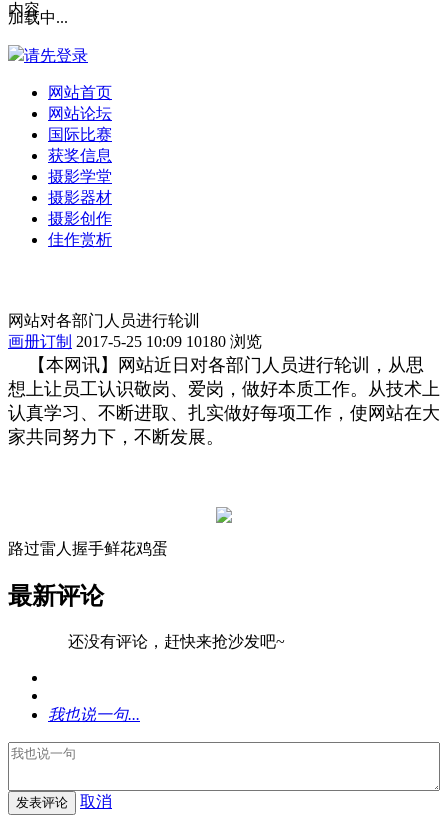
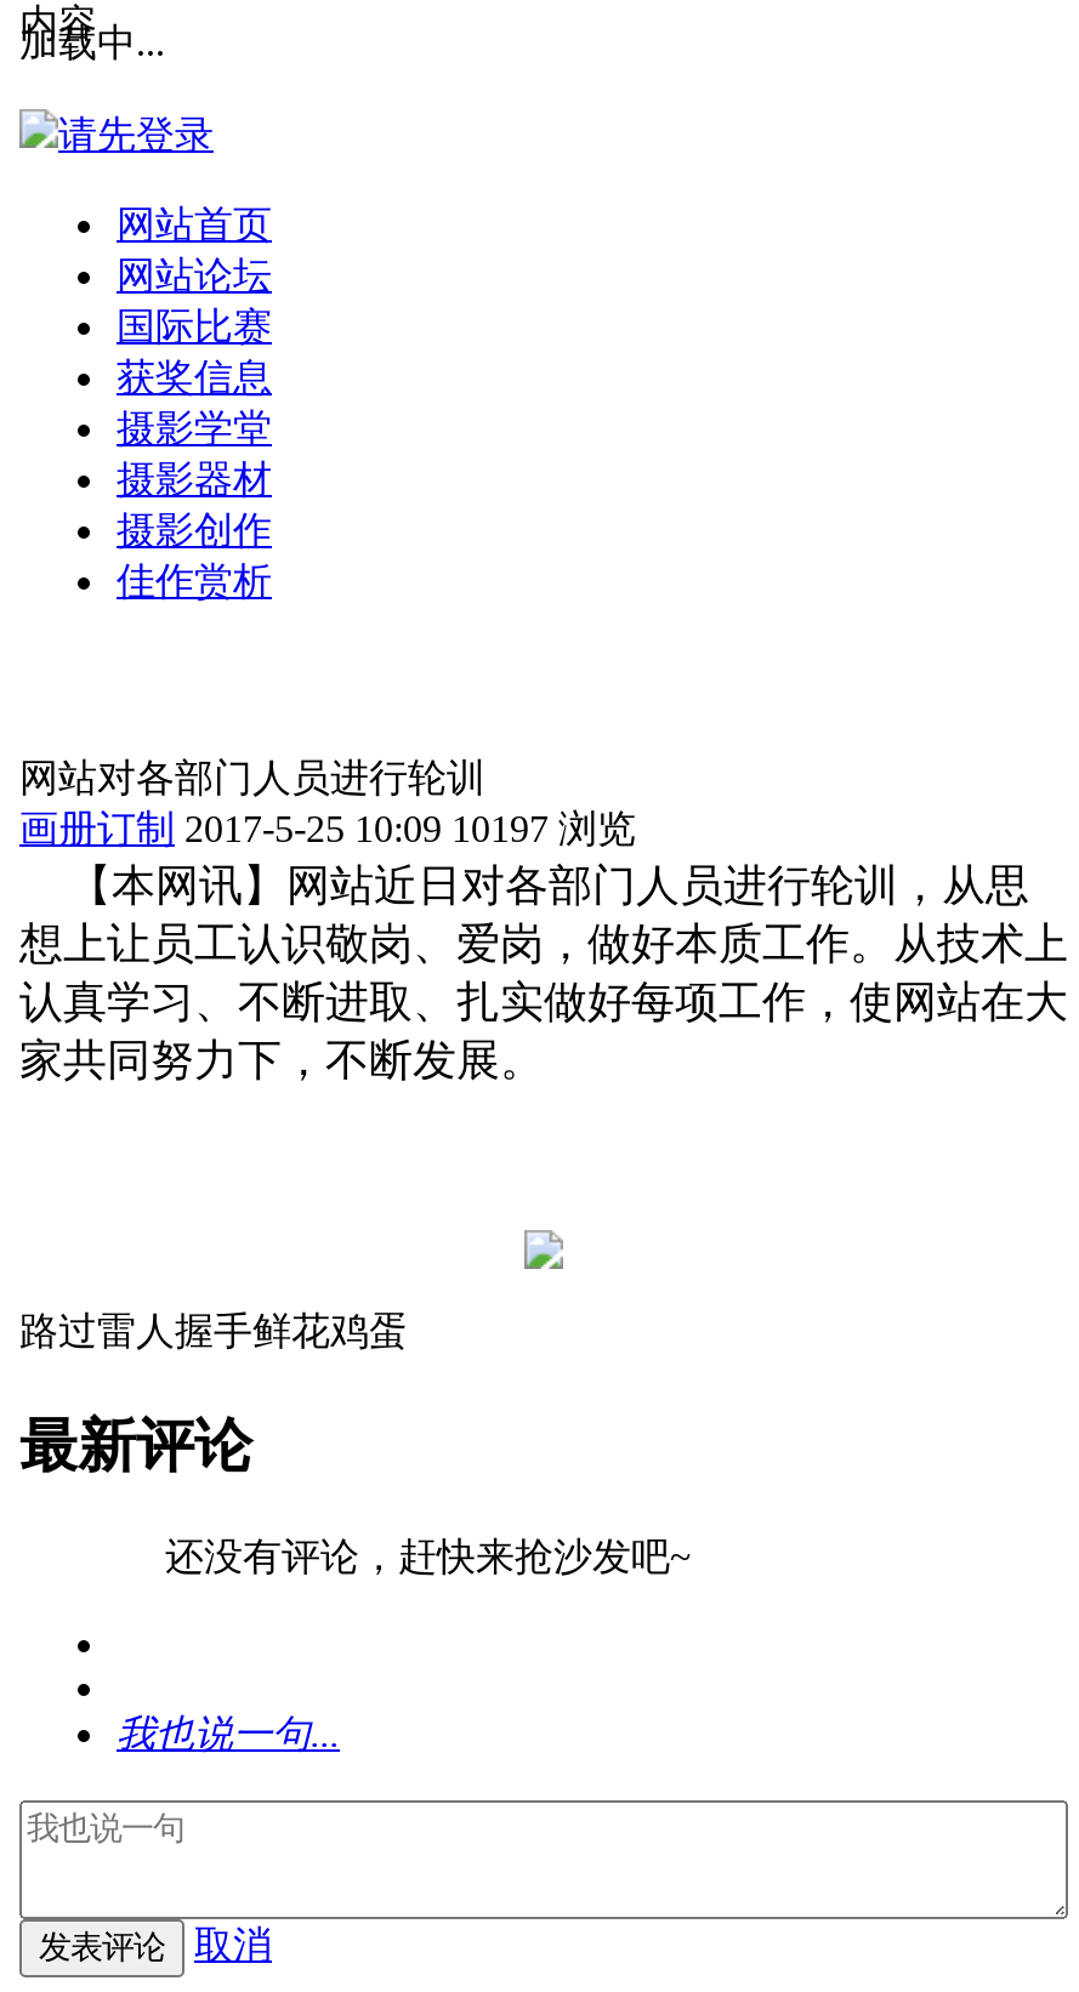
[8,333,262,350] 画册订制 2017-5-25 10:09 10180 浏览 -> [19,808,636,849] 画册订制 2017-5-25 10:09 10197 浏览

